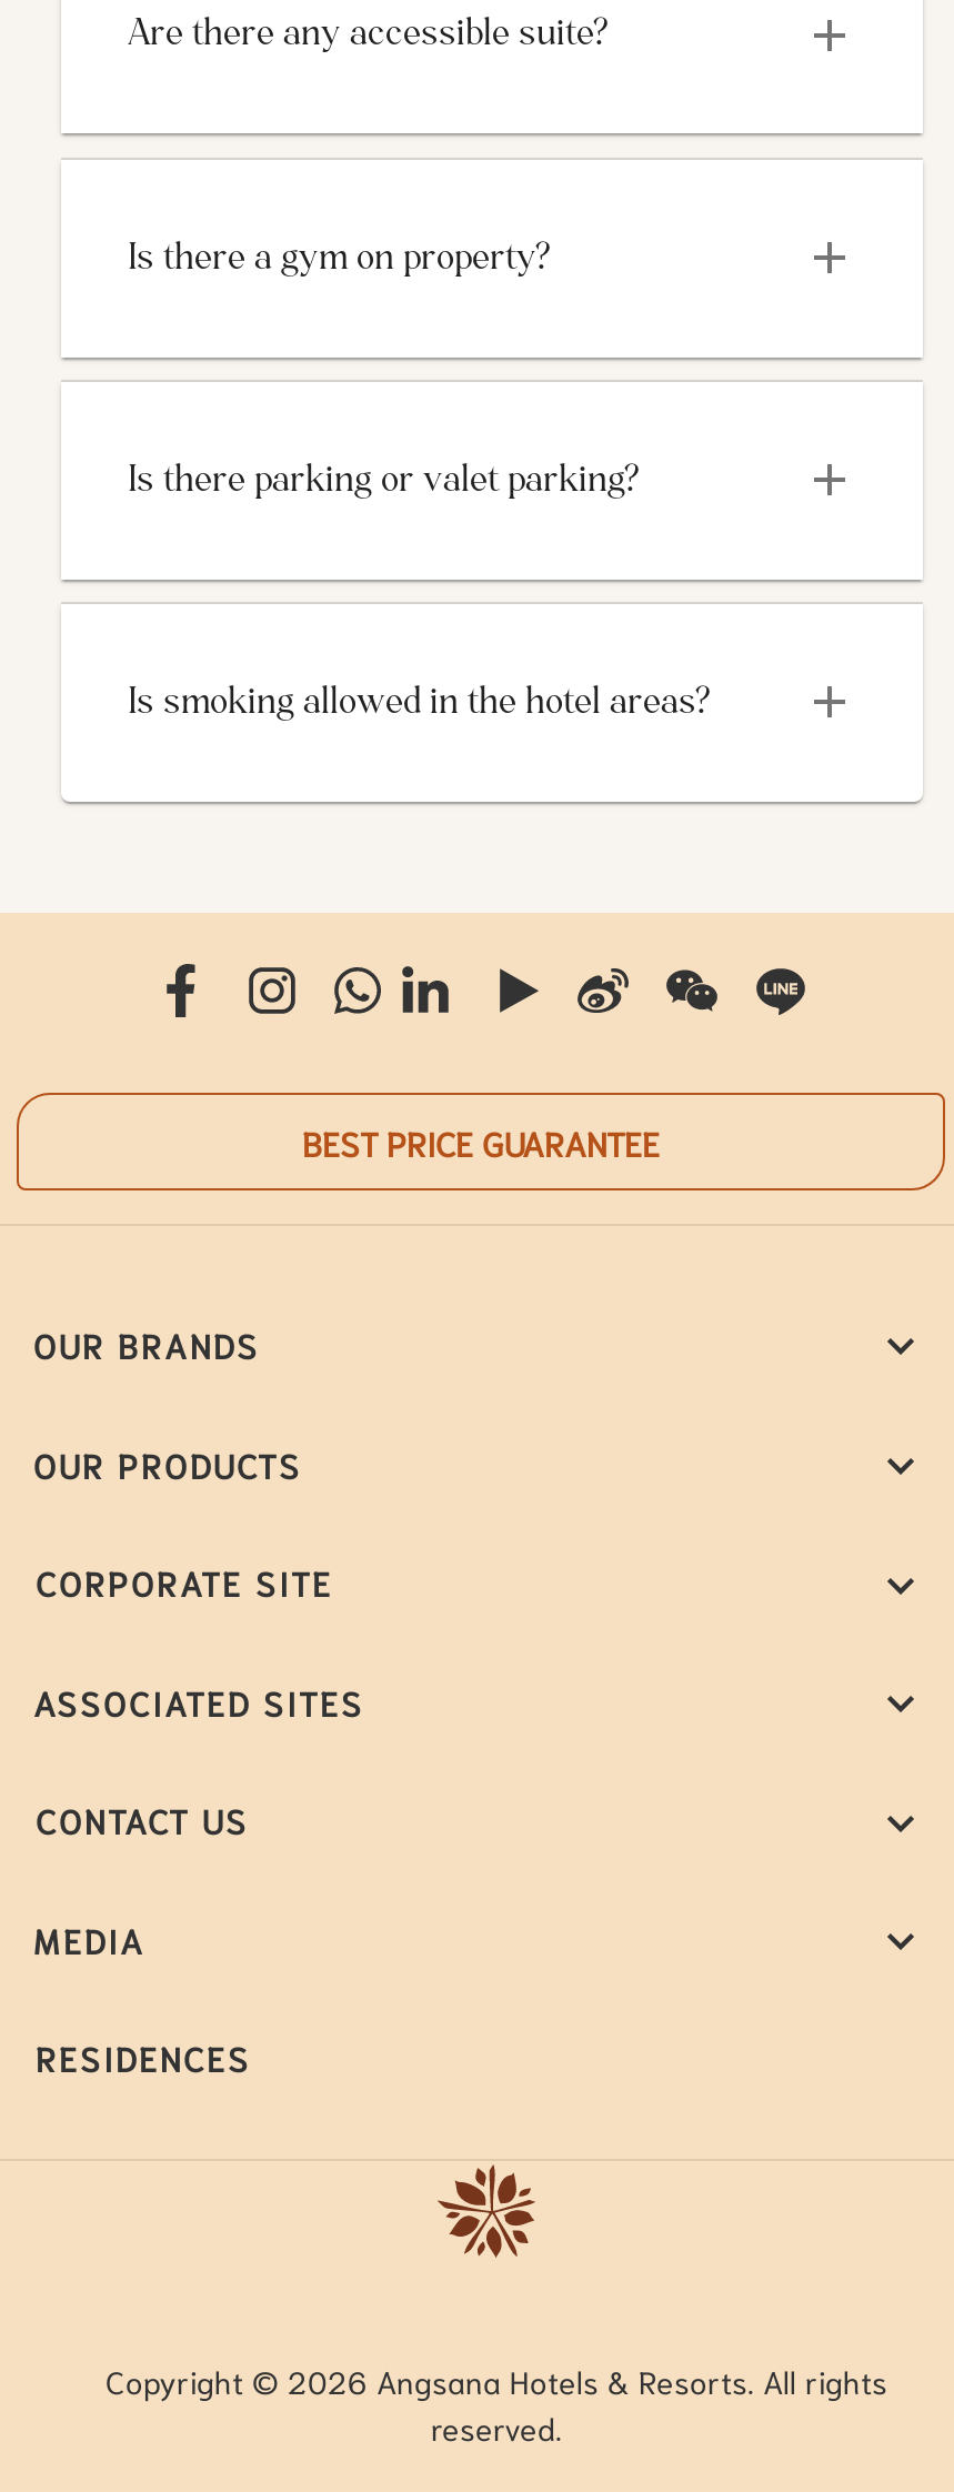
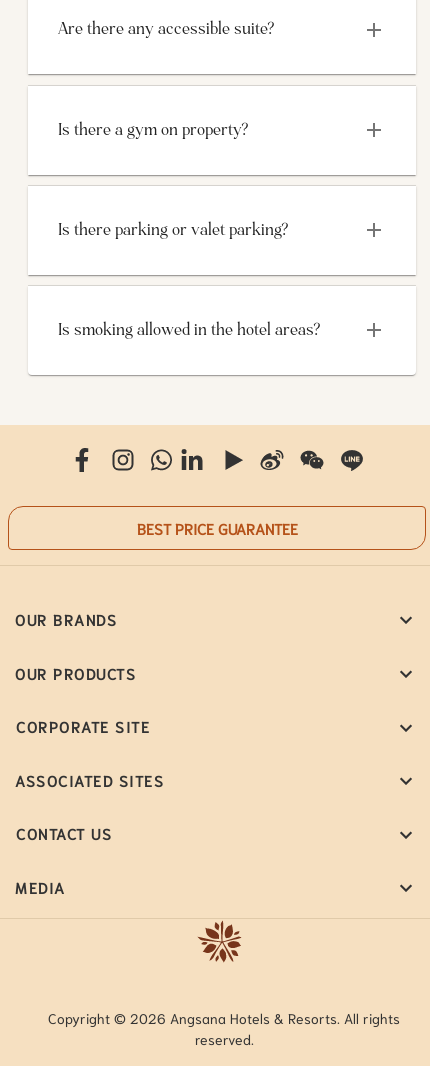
[36,2035,251,2080] RESIDENCES -> none

